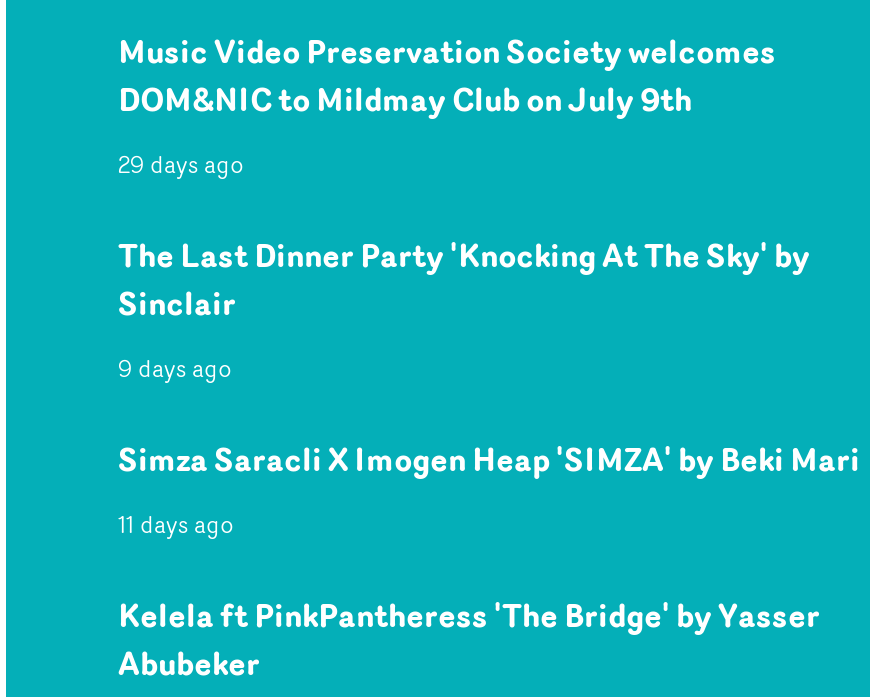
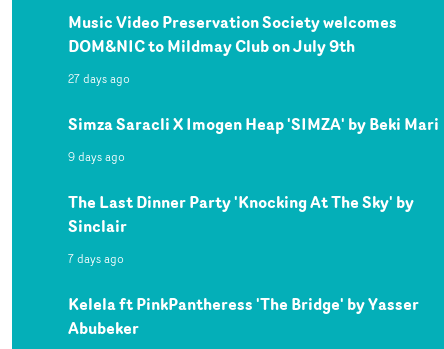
[118,148,244,182] 29 days ago -> [68,70,130,87] 27 days ago
moved [118,232,810,328] -> [68,190,414,238]: The Last Dinner Party 'Knocking At The Sky' by | Sinclair
moved [118,352,860,484] -> [68,112,439,165]: Simza Saracli X Imogen Heap 'SIMZA' by Beki Mari | 9 days ago
[118,508,234,542] 11 days ago -> [68,250,124,267] 7 days ago

